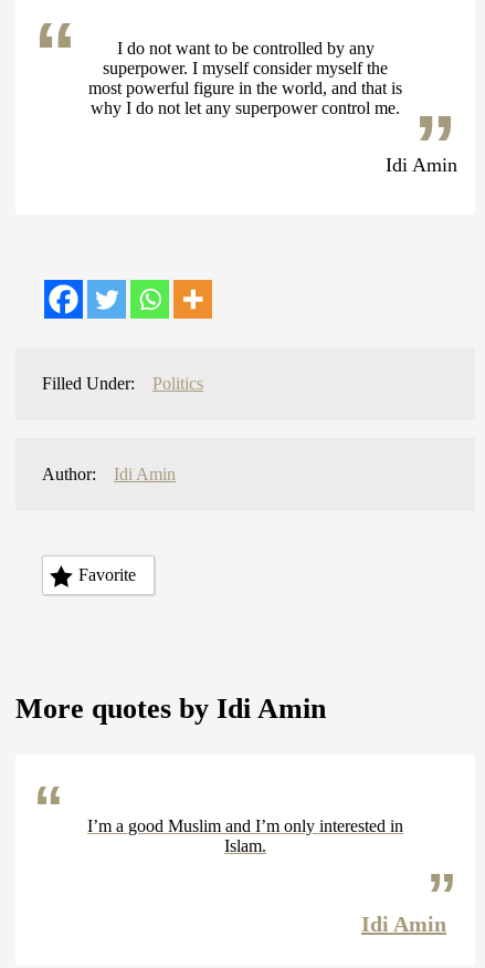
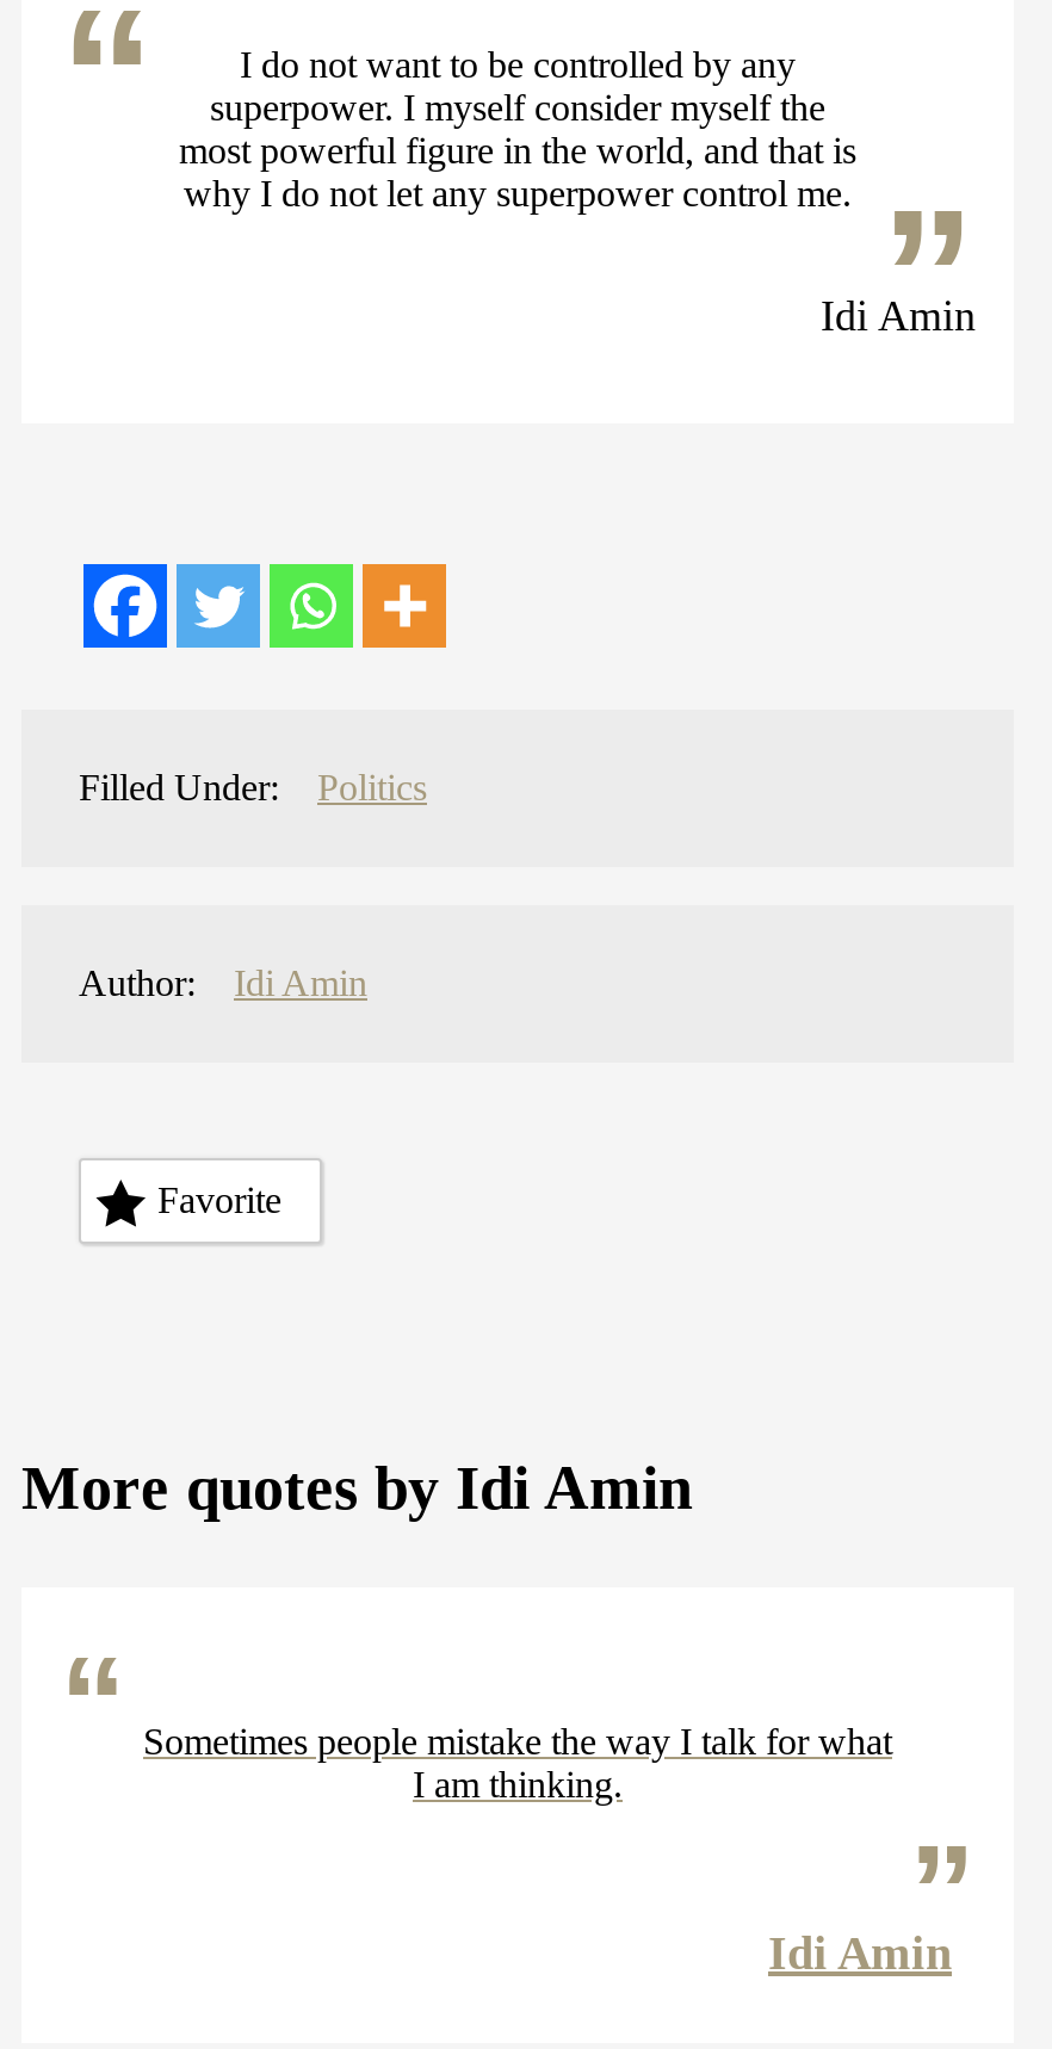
[87,816,403,855] I’m a good Muslim and I’m only interested in | Islam. -> [143,1721,892,1805] Sometimes people mistake the way I talk for what | I am thinking.

